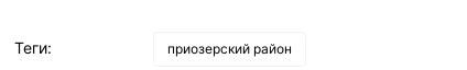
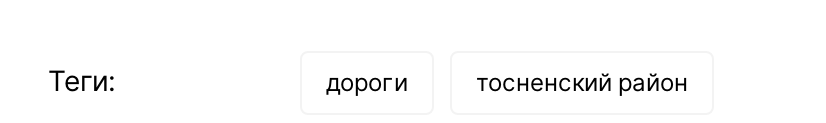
[167,41,292,57] приозерский район -> [326,66,688,96] дороги | тосненский район

